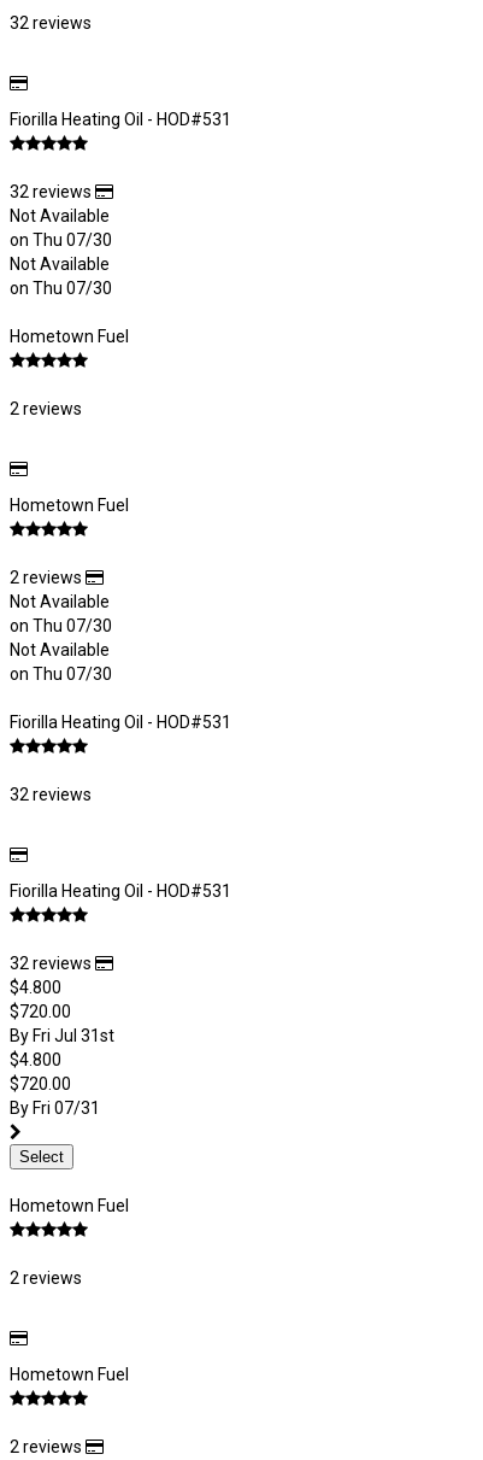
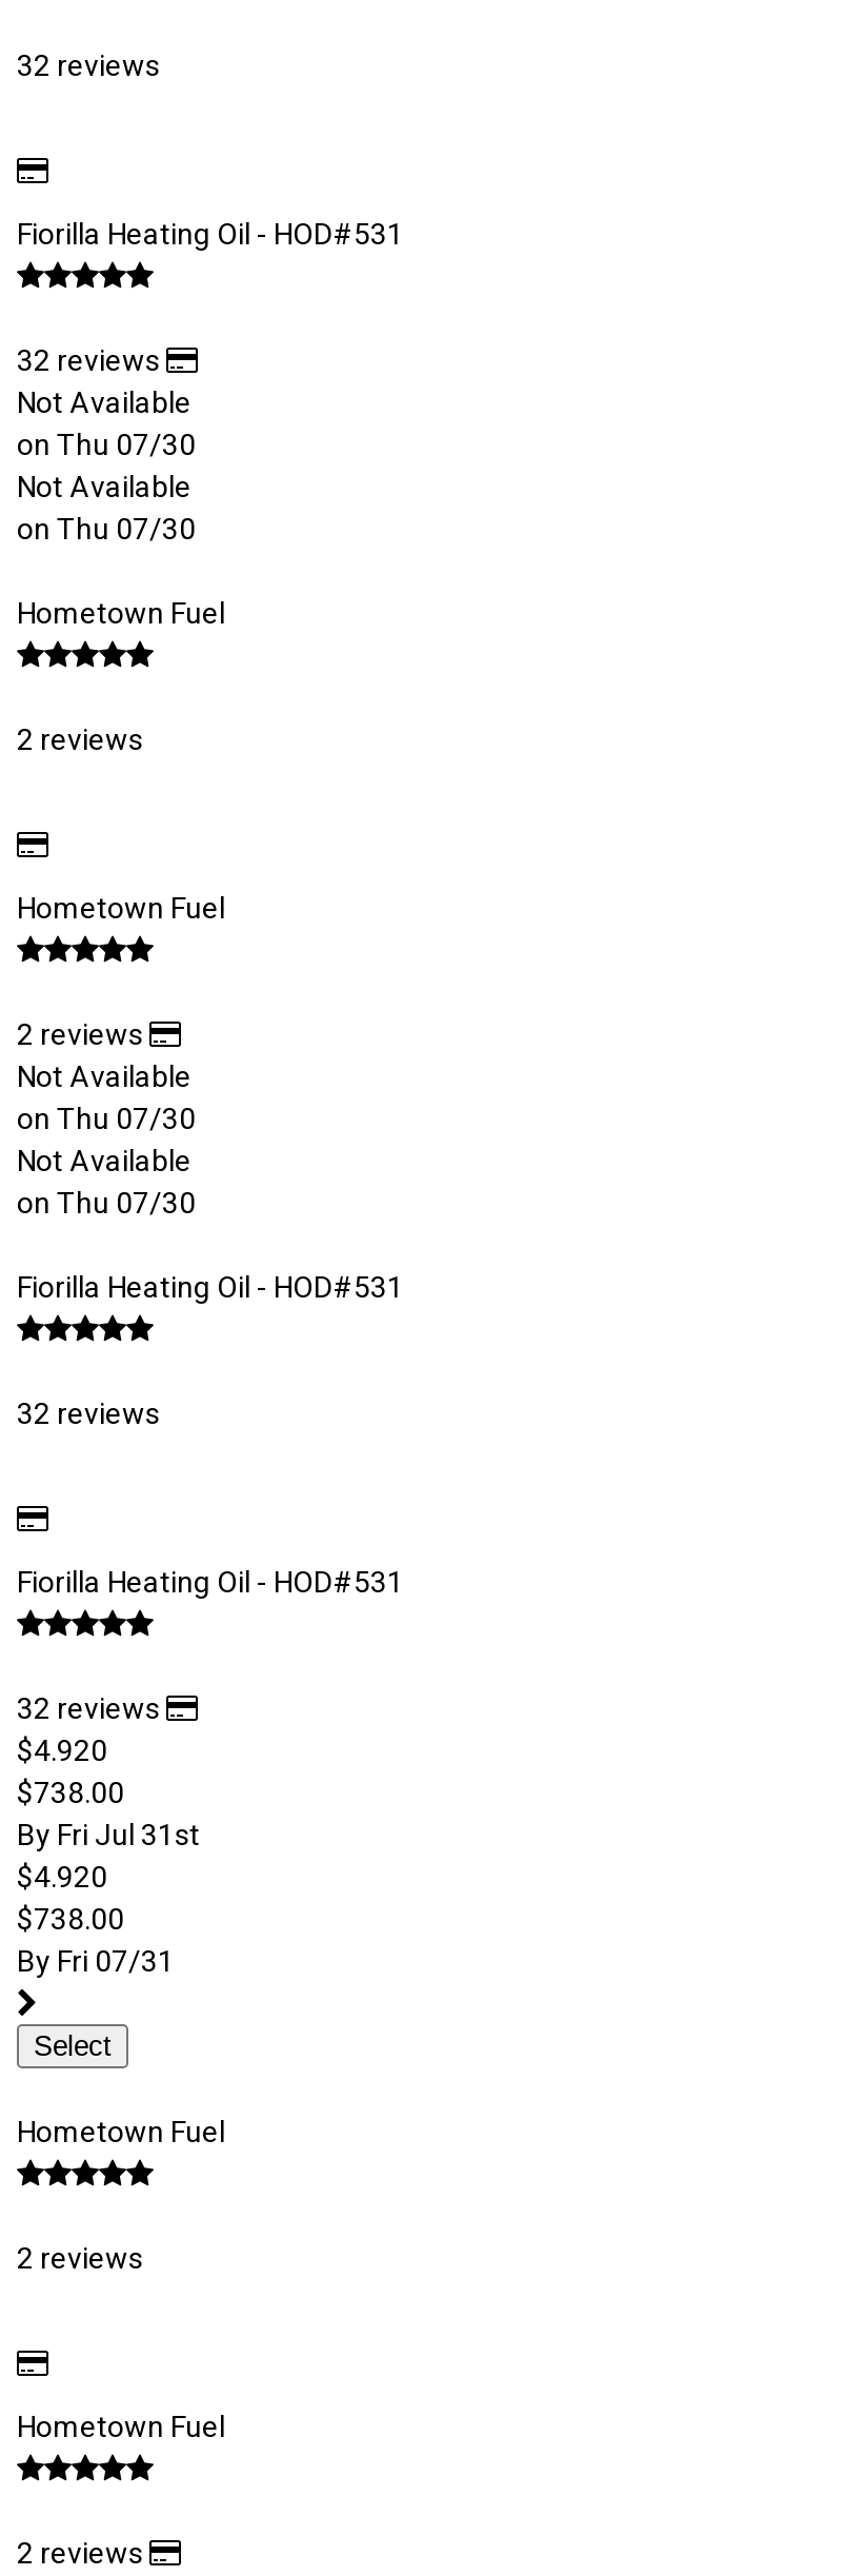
[10,978,61,997] $4.800 -> [17,1733,107,1767] $4.920
[10,1002,71,1021] $720.00 -> [17,1776,124,1809] $738.00
[10,1050,61,1069] $4.800 -> [17,1860,107,1894] $4.920
[10,1074,71,1093] $720.00 -> [17,1902,124,1936] $738.00

